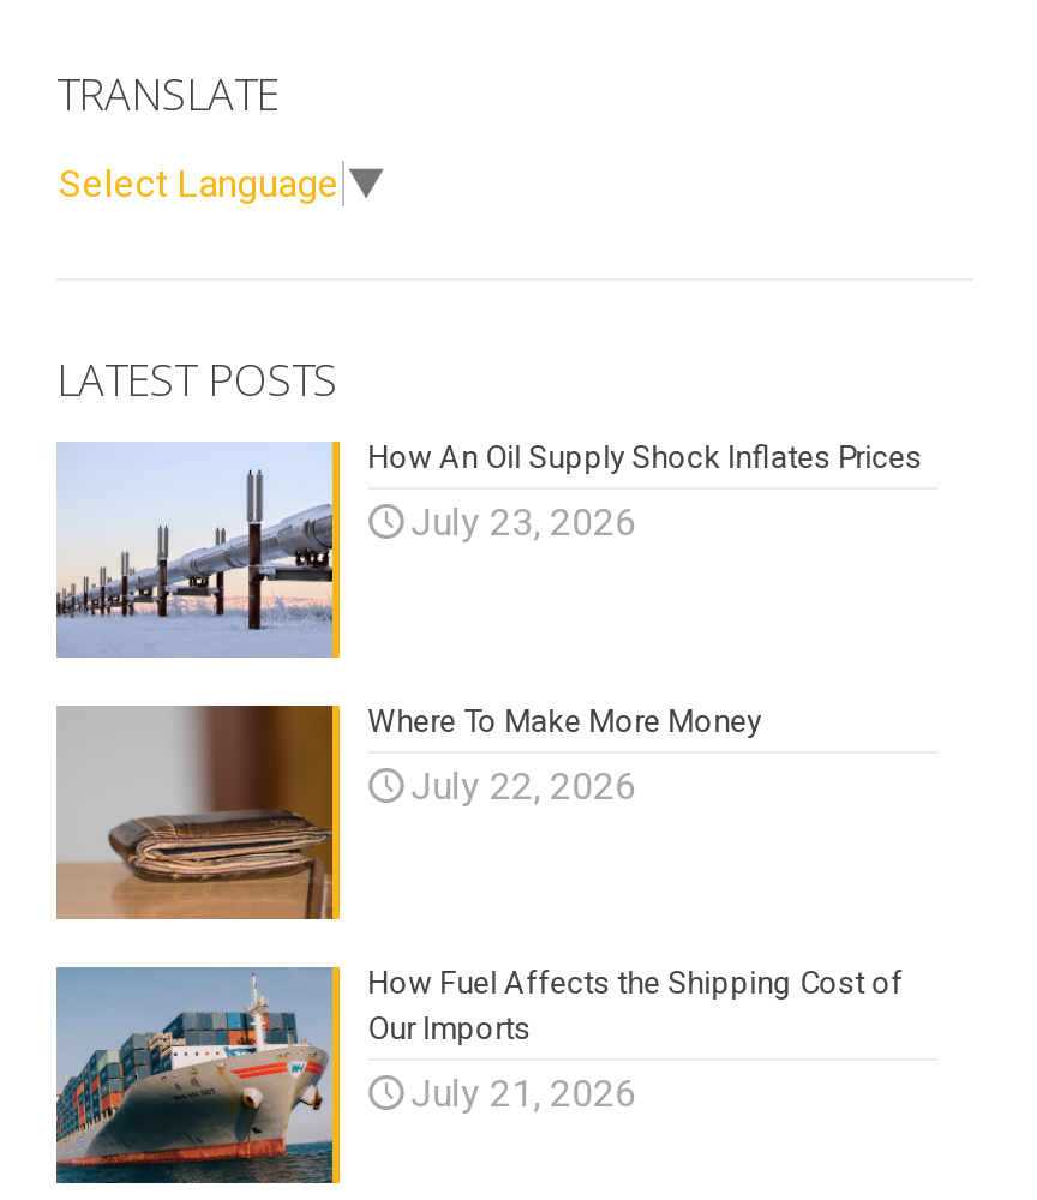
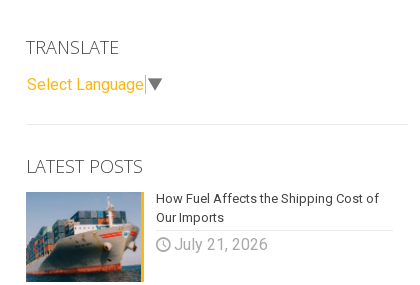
[56,440,922,658] [image] | How An Oil Supply Shock Inflates Prices | July 23, 2026 -> none
[54,703,761,922] [image] | Where To Make More Money | July 22, 2026 -> none

